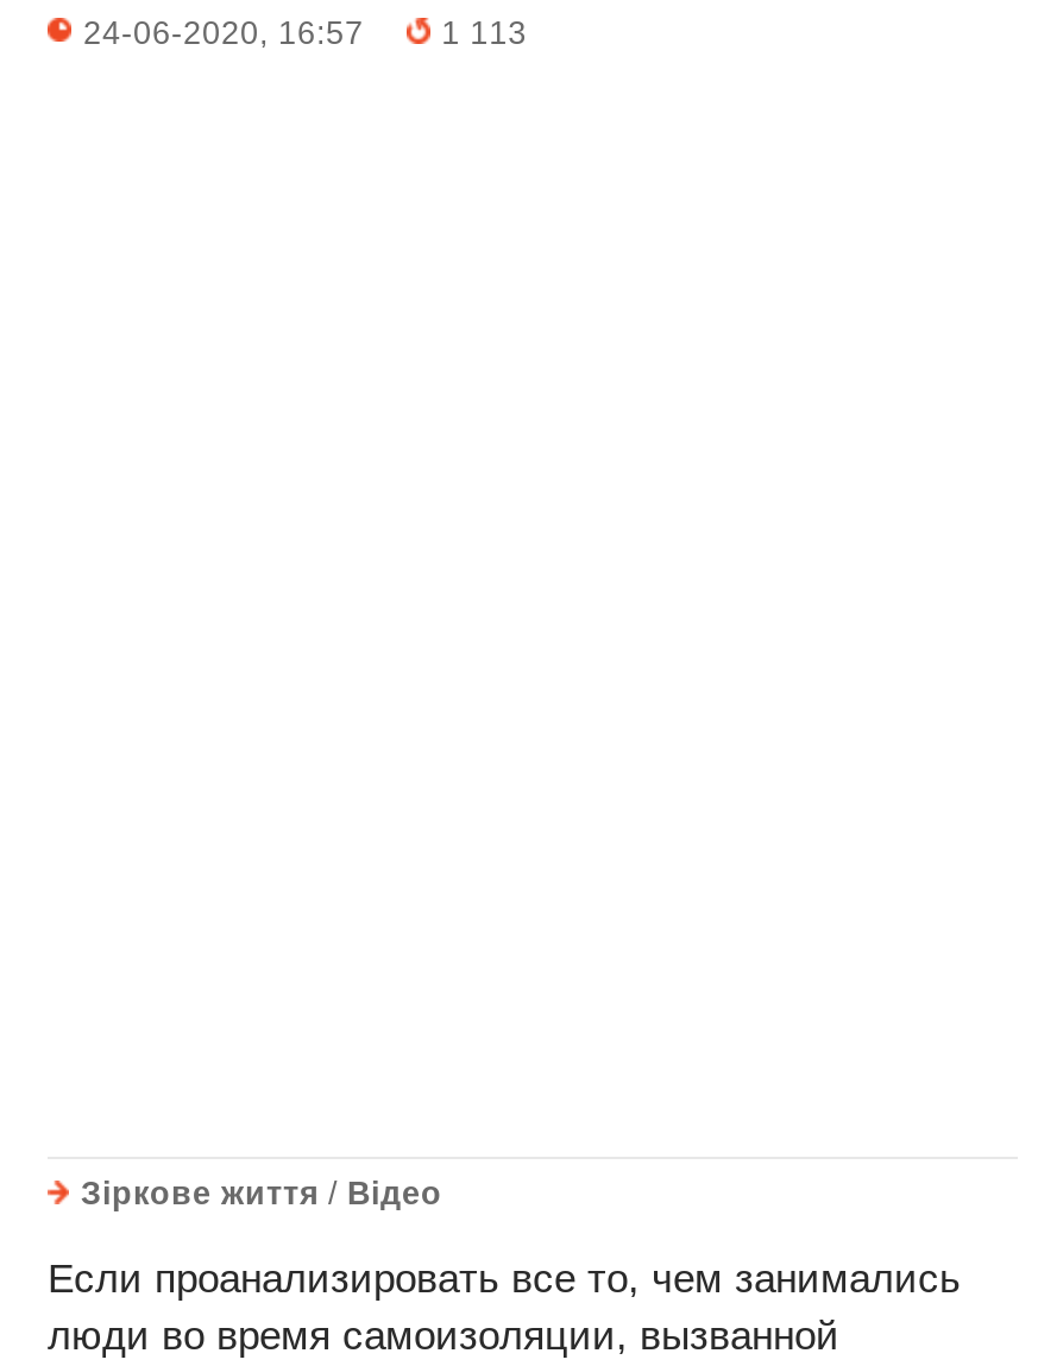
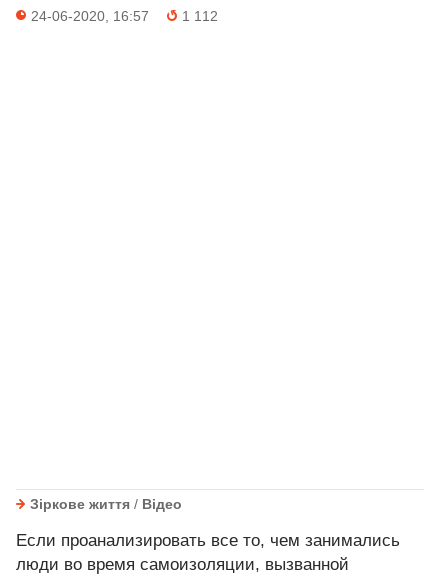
[441,15,527,51] 1 113 -> [182,9,218,24] 1 112

